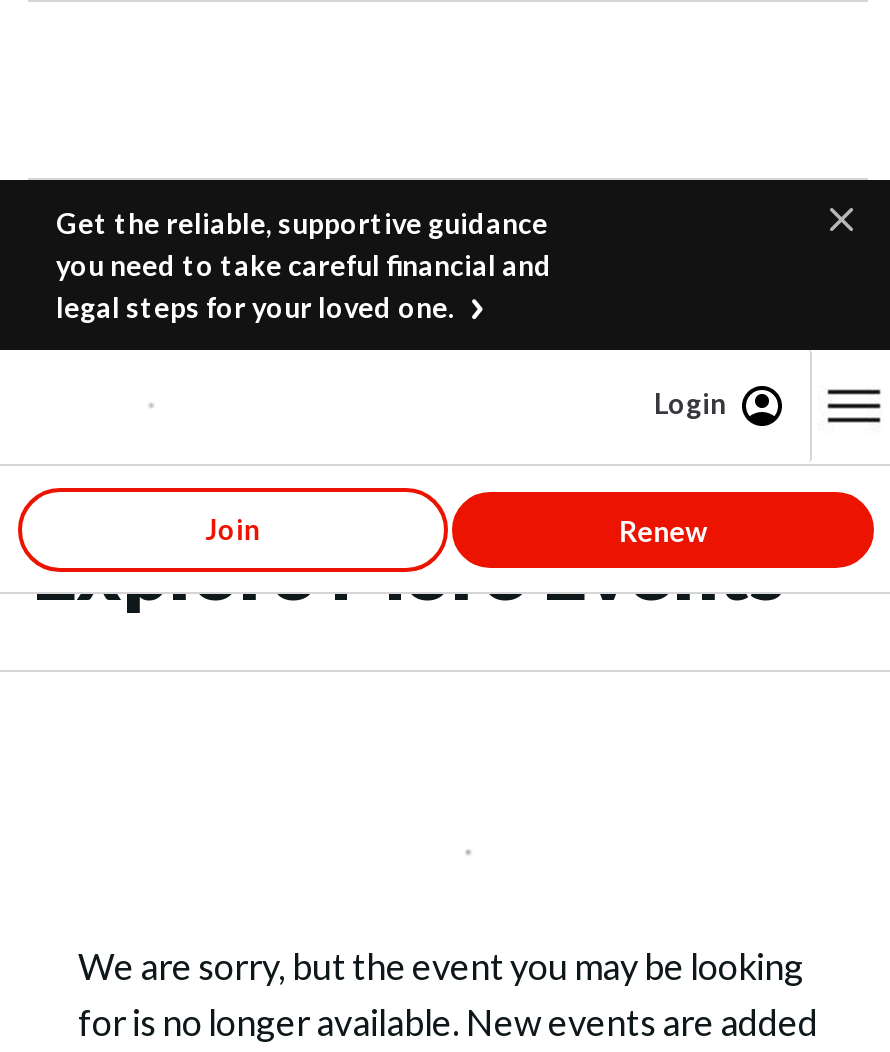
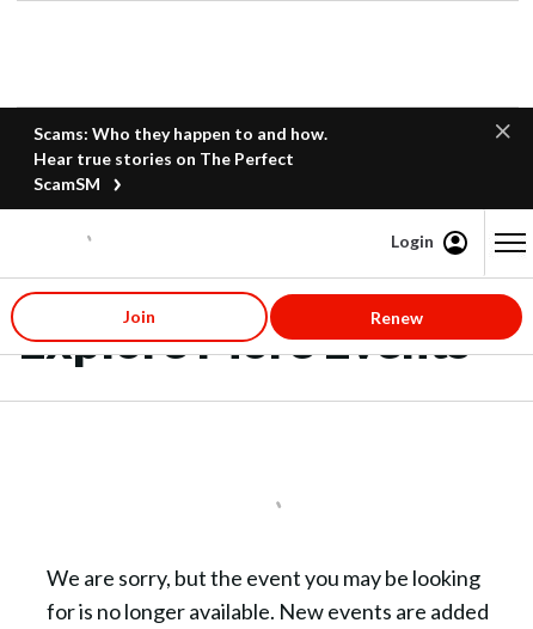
[56,206,552,324] Get the reliable, supportive guidance | you need to take careful financial and | legal steps for your loved one. -> [33,123,327,194] Scams: Who they happen to and how. | Hear true stories on The Perfect | ScamSM

